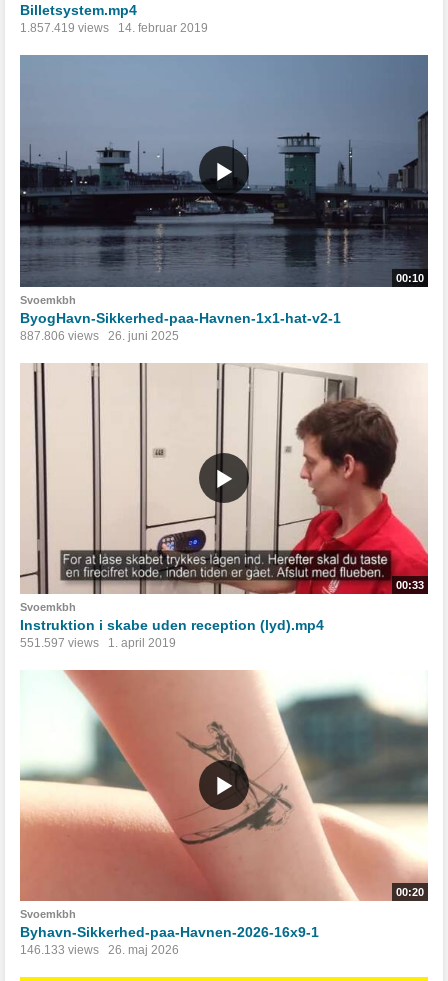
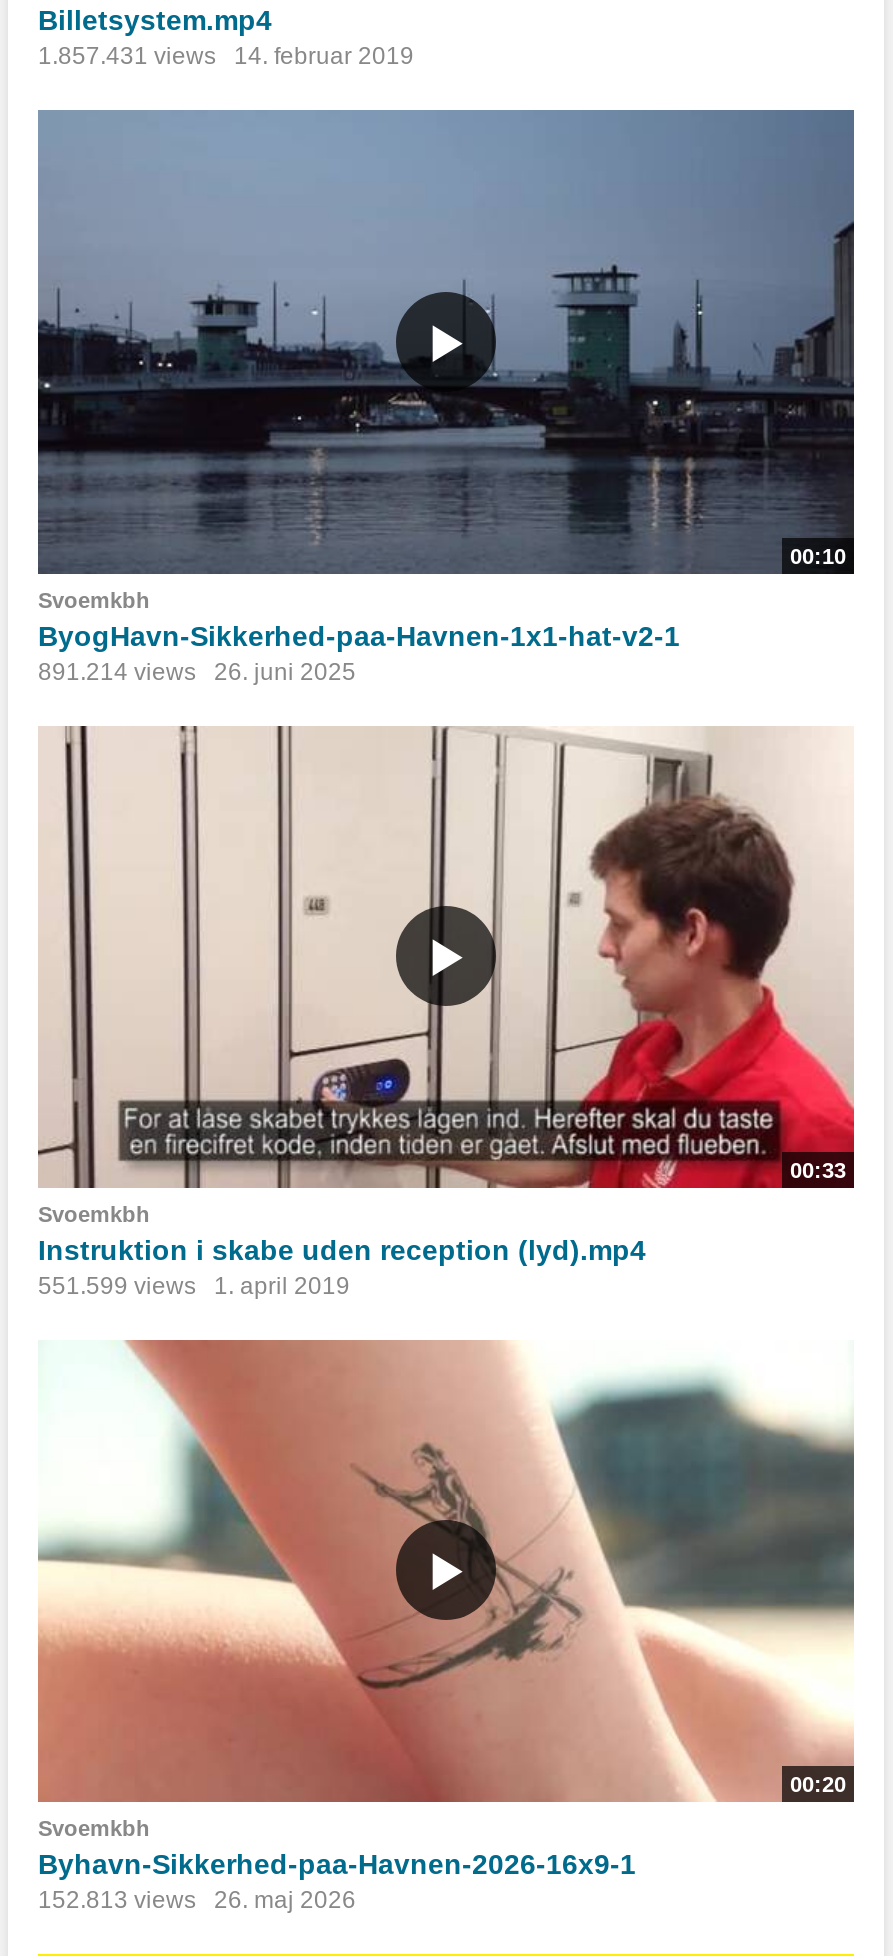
[20,21,208,35] 1.857.419 views 14. februar 2019 -> [38,43,414,71] 1.857.431 views 14. februar 2019
[20,329,179,343] 887.806 views 26. juni 2025 -> [38,657,356,685] 891.214 views 26. juni 2025
[20,636,176,650] 551.597 views 1. april 2019 -> [38,1272,350,1300] 551.599 views 1. april 2019
[20,943,179,957] 146.133 views 26. maj 2026 -> [38,1886,356,1914] 152.813 views 26. maj 2026

